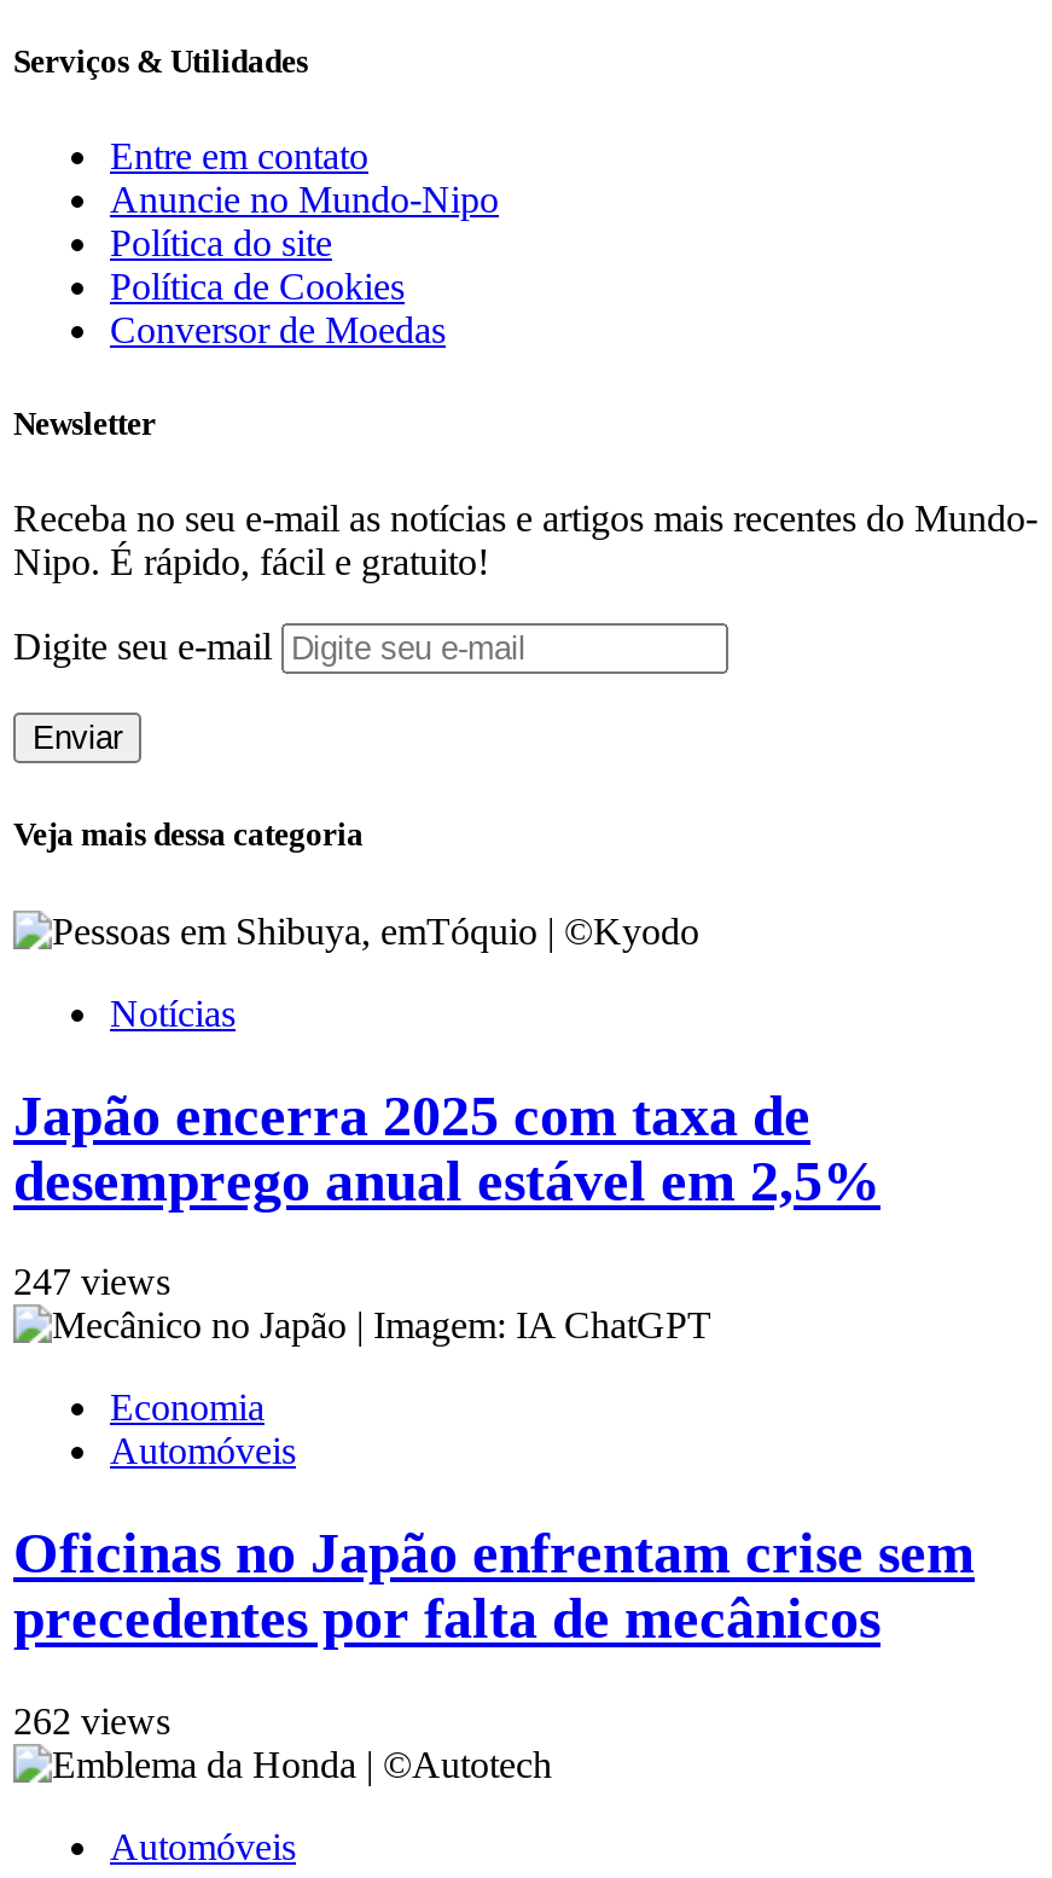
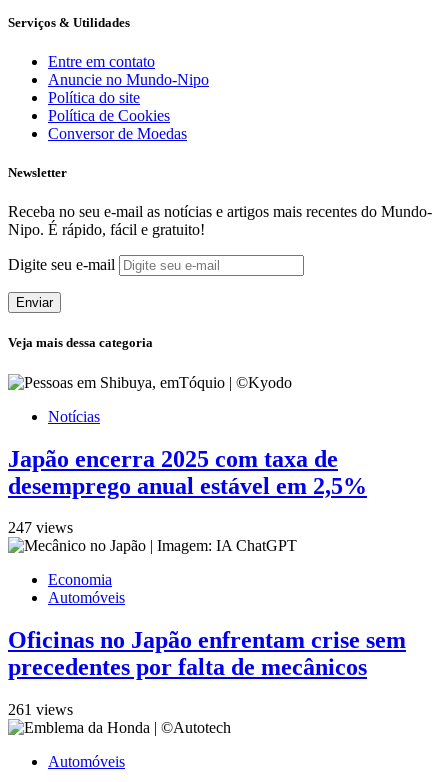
[13,1701,170,1742] 262 views -> [8,701,73,718] 261 views

